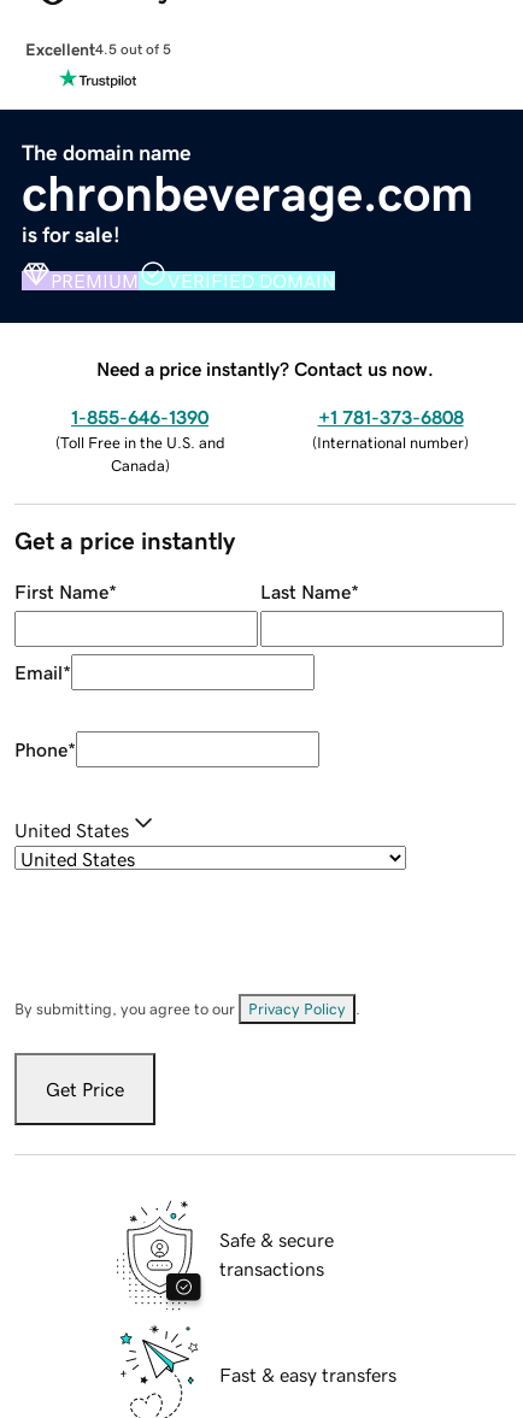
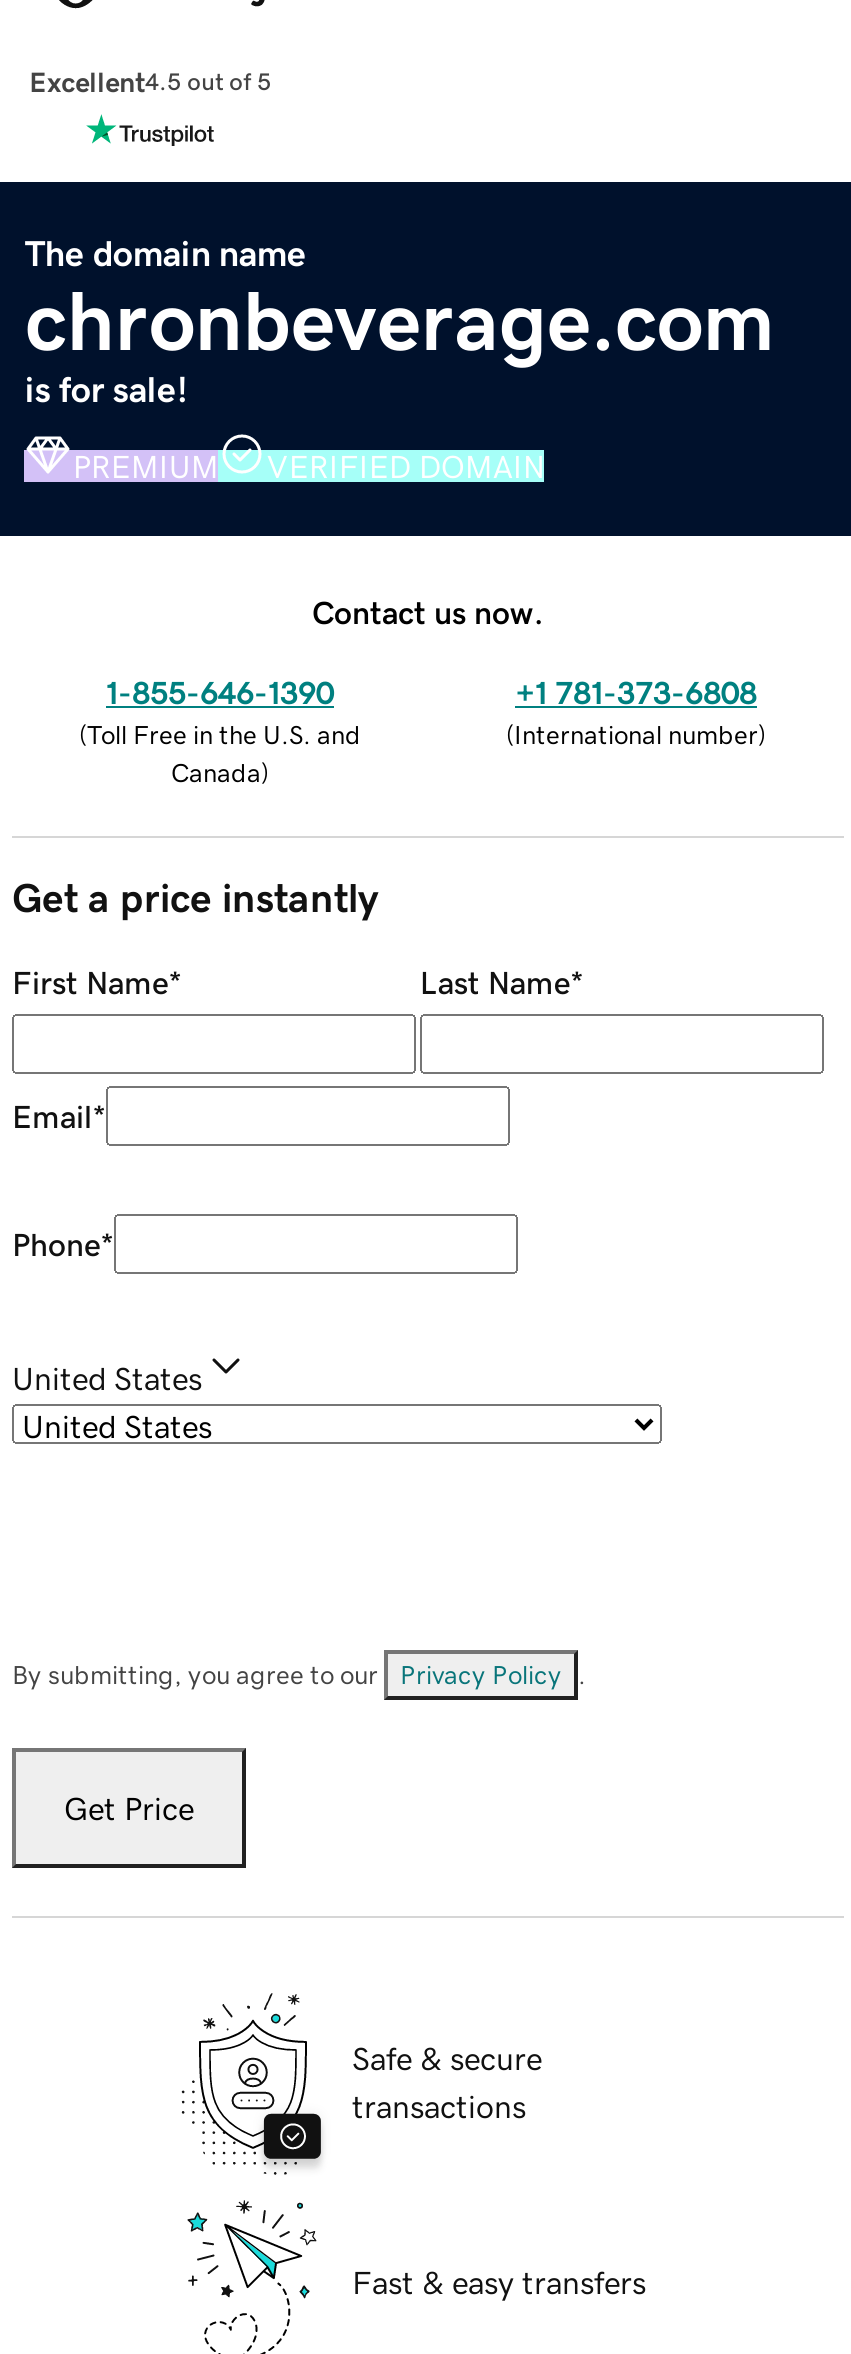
[96,359,434,378] Need a price instantly? Contact us now. -> [312,595,544,627] Contact us now.

